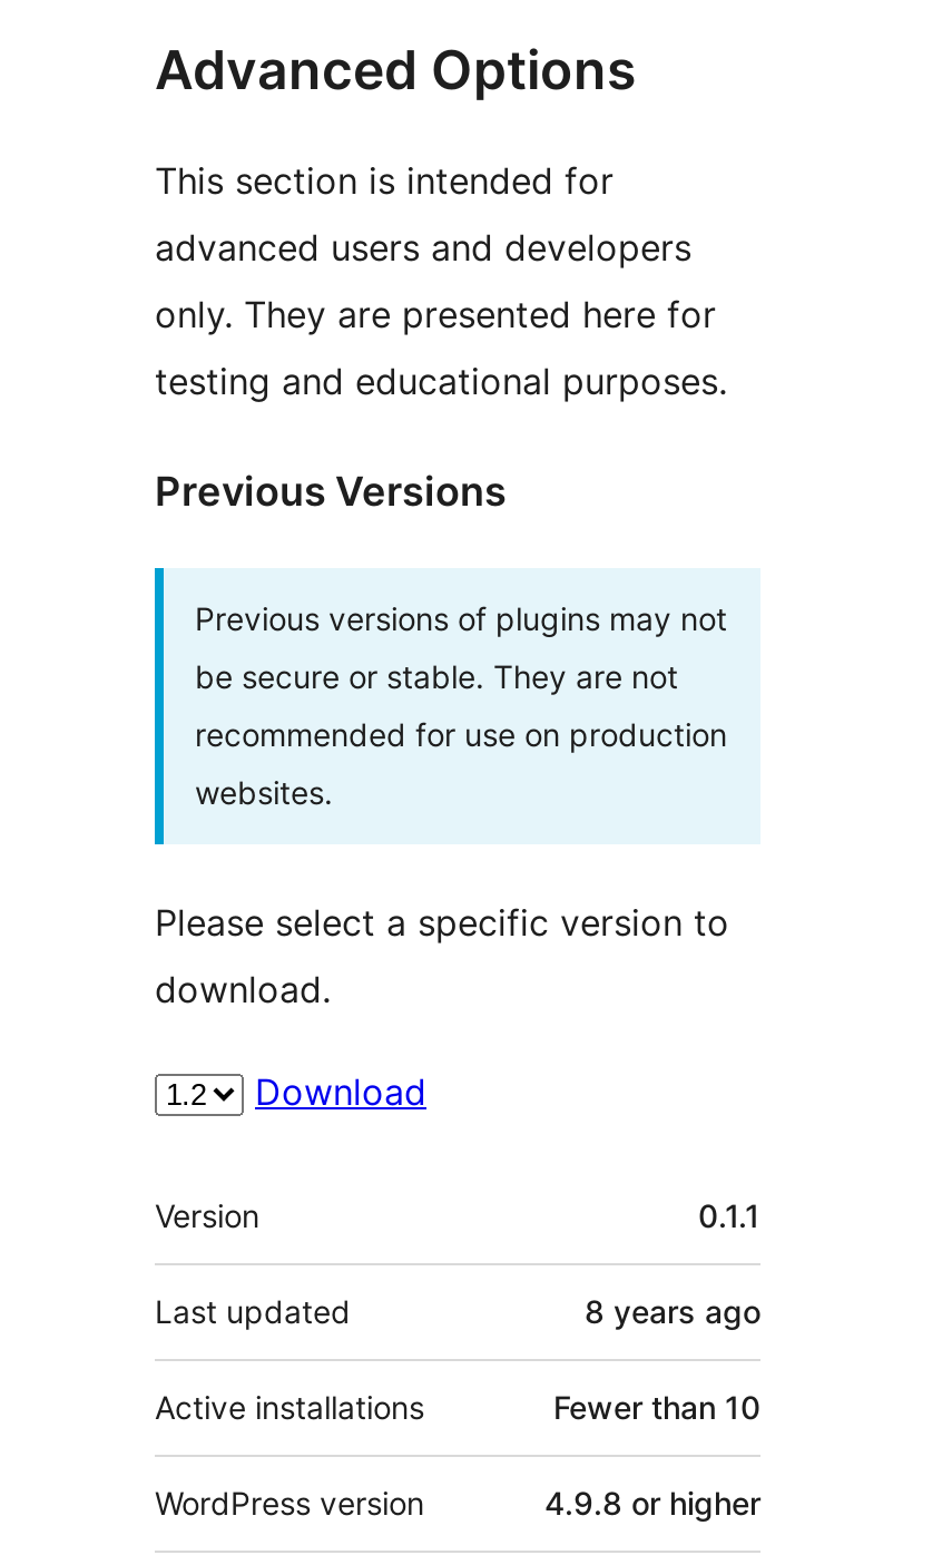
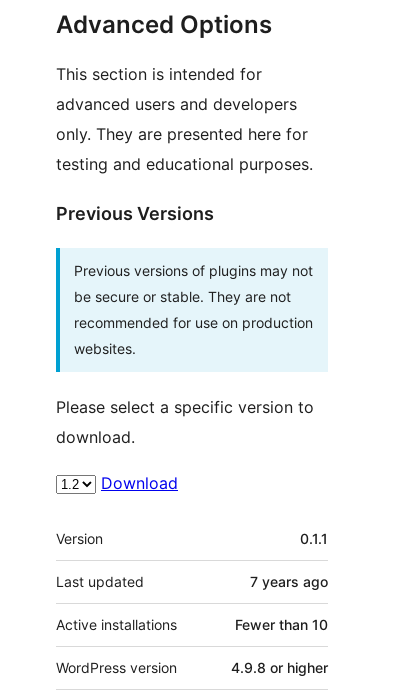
[585,1291,760,1329] 8 years ago -> [250,572,328,589] 7 years ago

